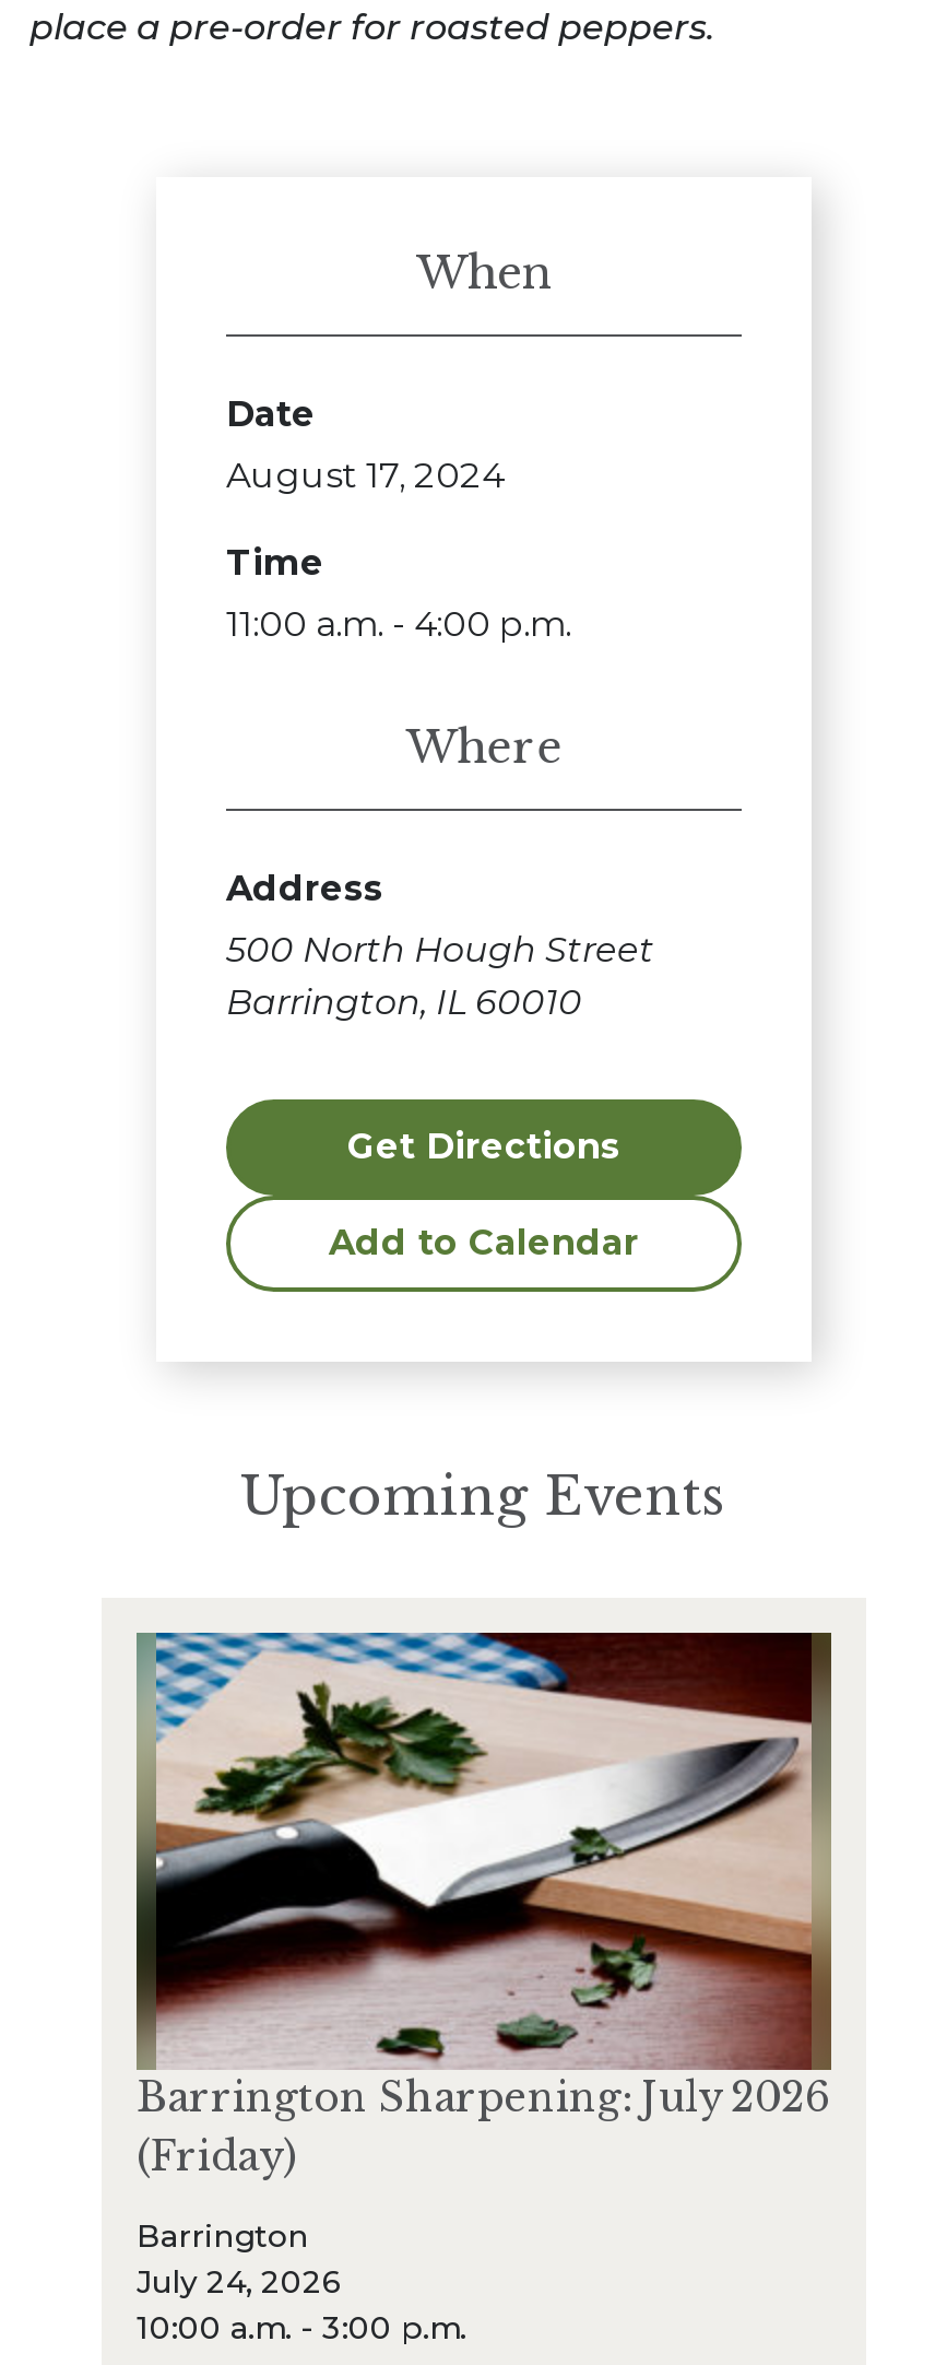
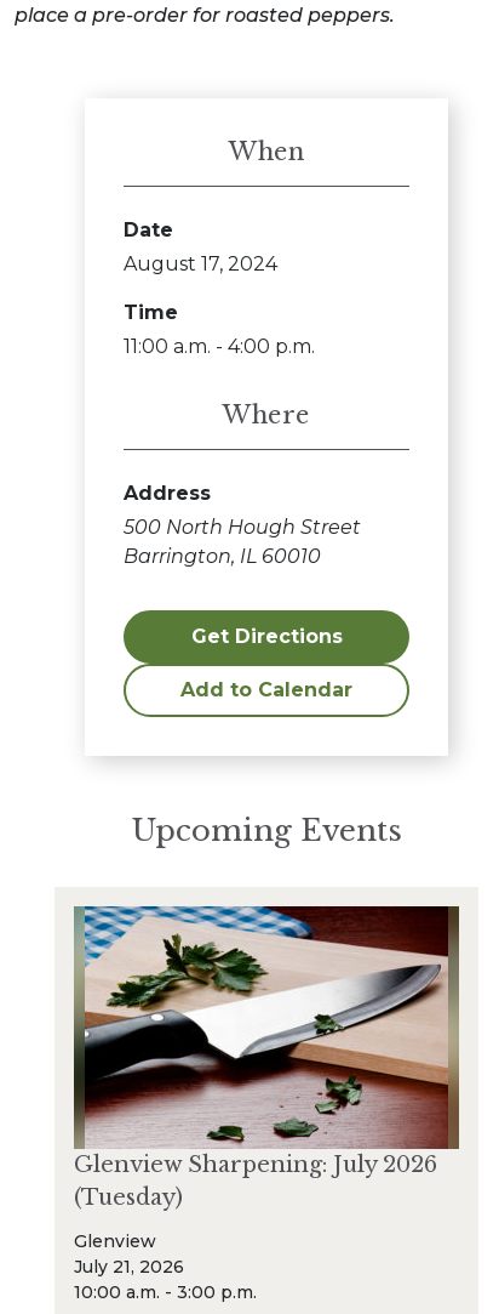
[137,2074,829,2181] Barrington Sharpening: July 2026 | (Friday) -> [74,1151,437,1211] Glenview Sharpening: July 2026 | (Tuesday)
[137,2216,342,2302] Barrington | July 24, 2026 -> [74,1230,184,1278] Glenview | July 21, 2026

